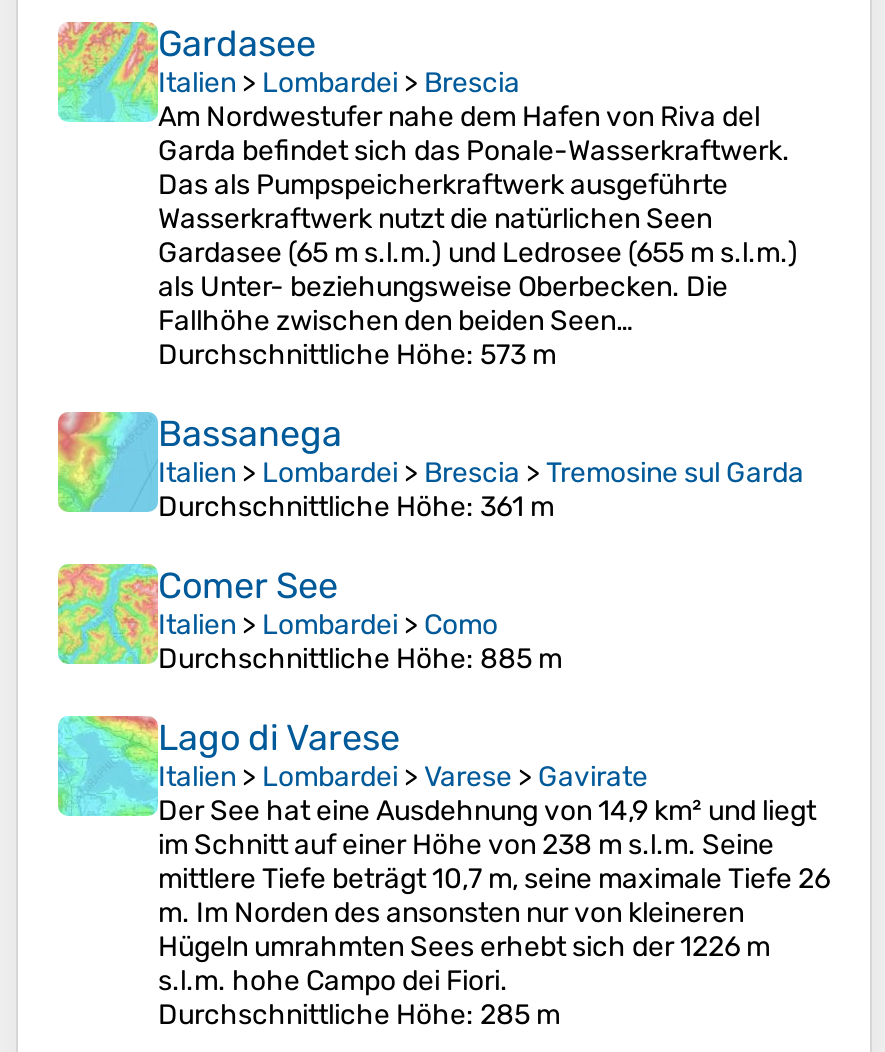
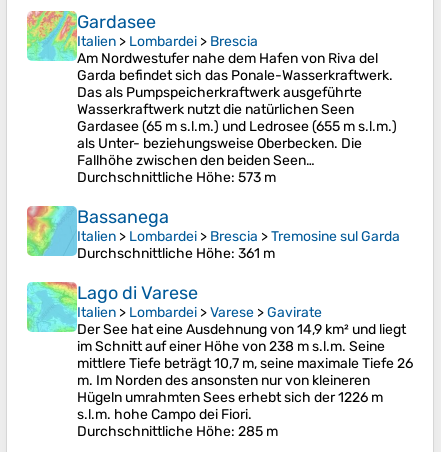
[56,562,562,676] [image] | Comer See | Italien > Lombardei > Como | Durchschnittliche Höhe: 885 m -> none

